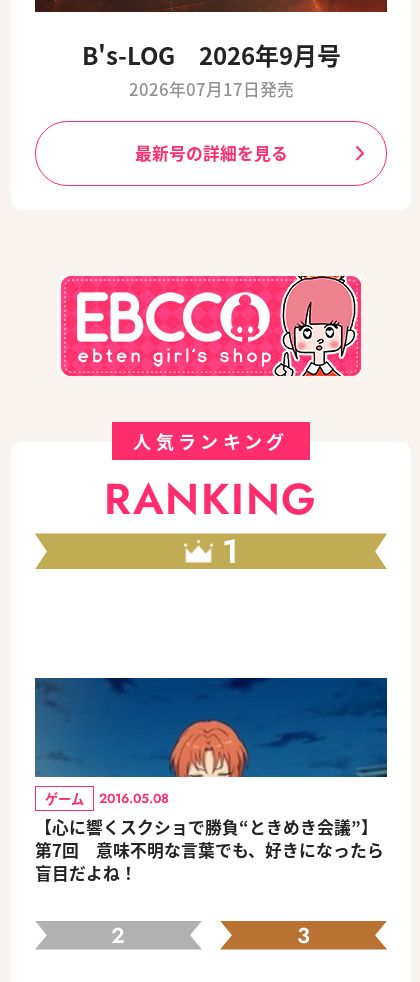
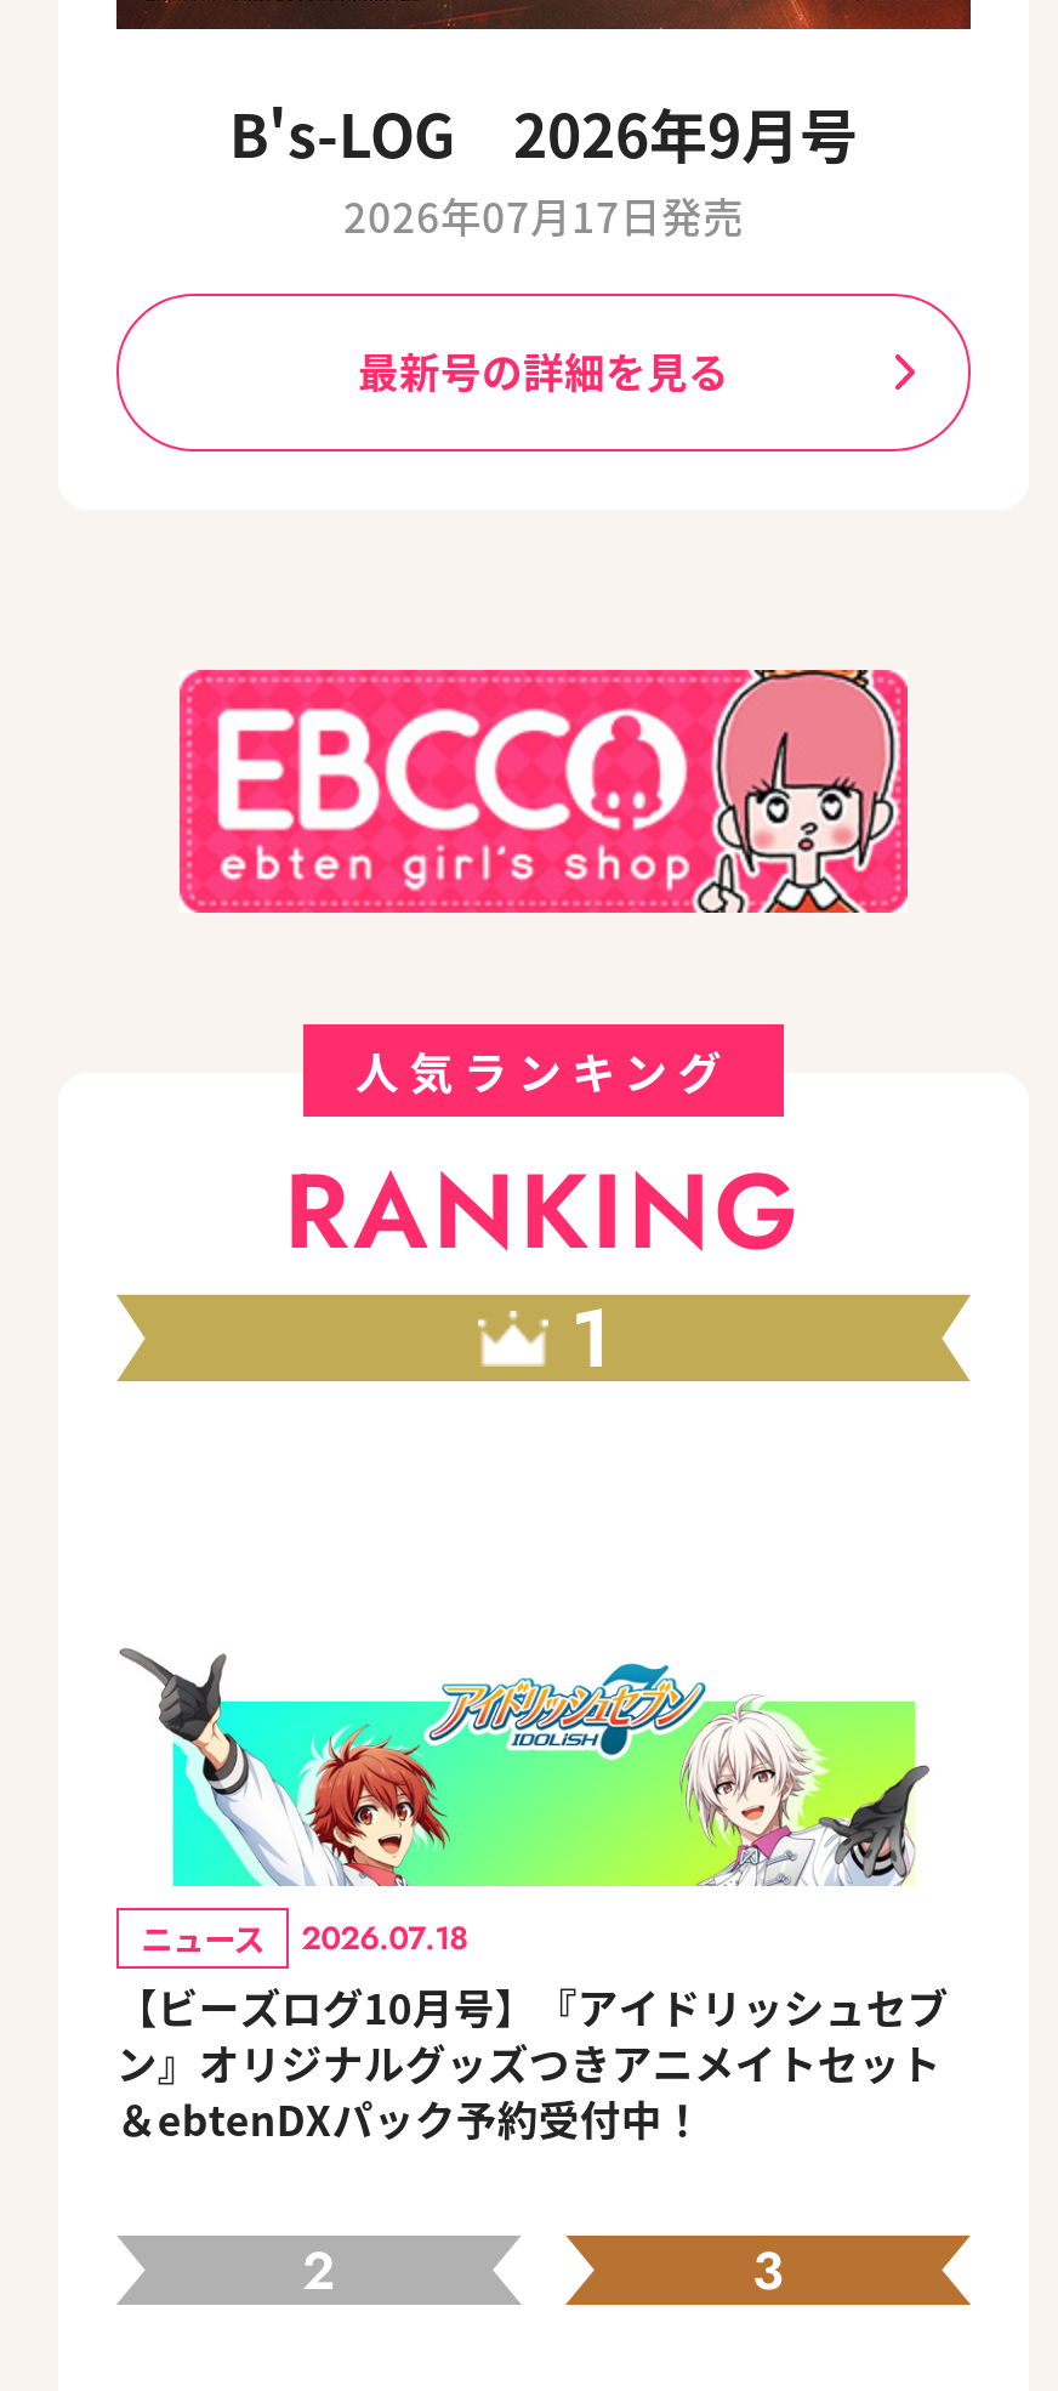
[34,677,388,885] [image] | ゲーム | 2016.05.08 | 【心に響くスクショで勝負“ときめき会議”】 | 第7回 意味不明な言葉でも、好きになったら | 盲目だよね！ -> [116,1646,971,2148] [image] | ニュース | 2026.07.18 | 【ビーズログ10月号】『アイドリッシュセブ | ン』オリジナルグッズつきアニメイトセット | ＆ebtenDXパック予約受付中！

